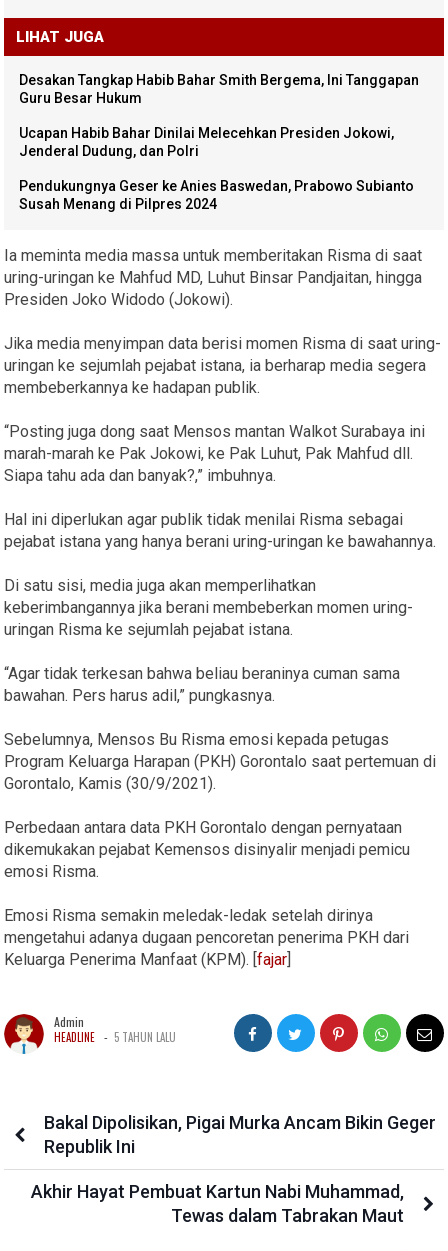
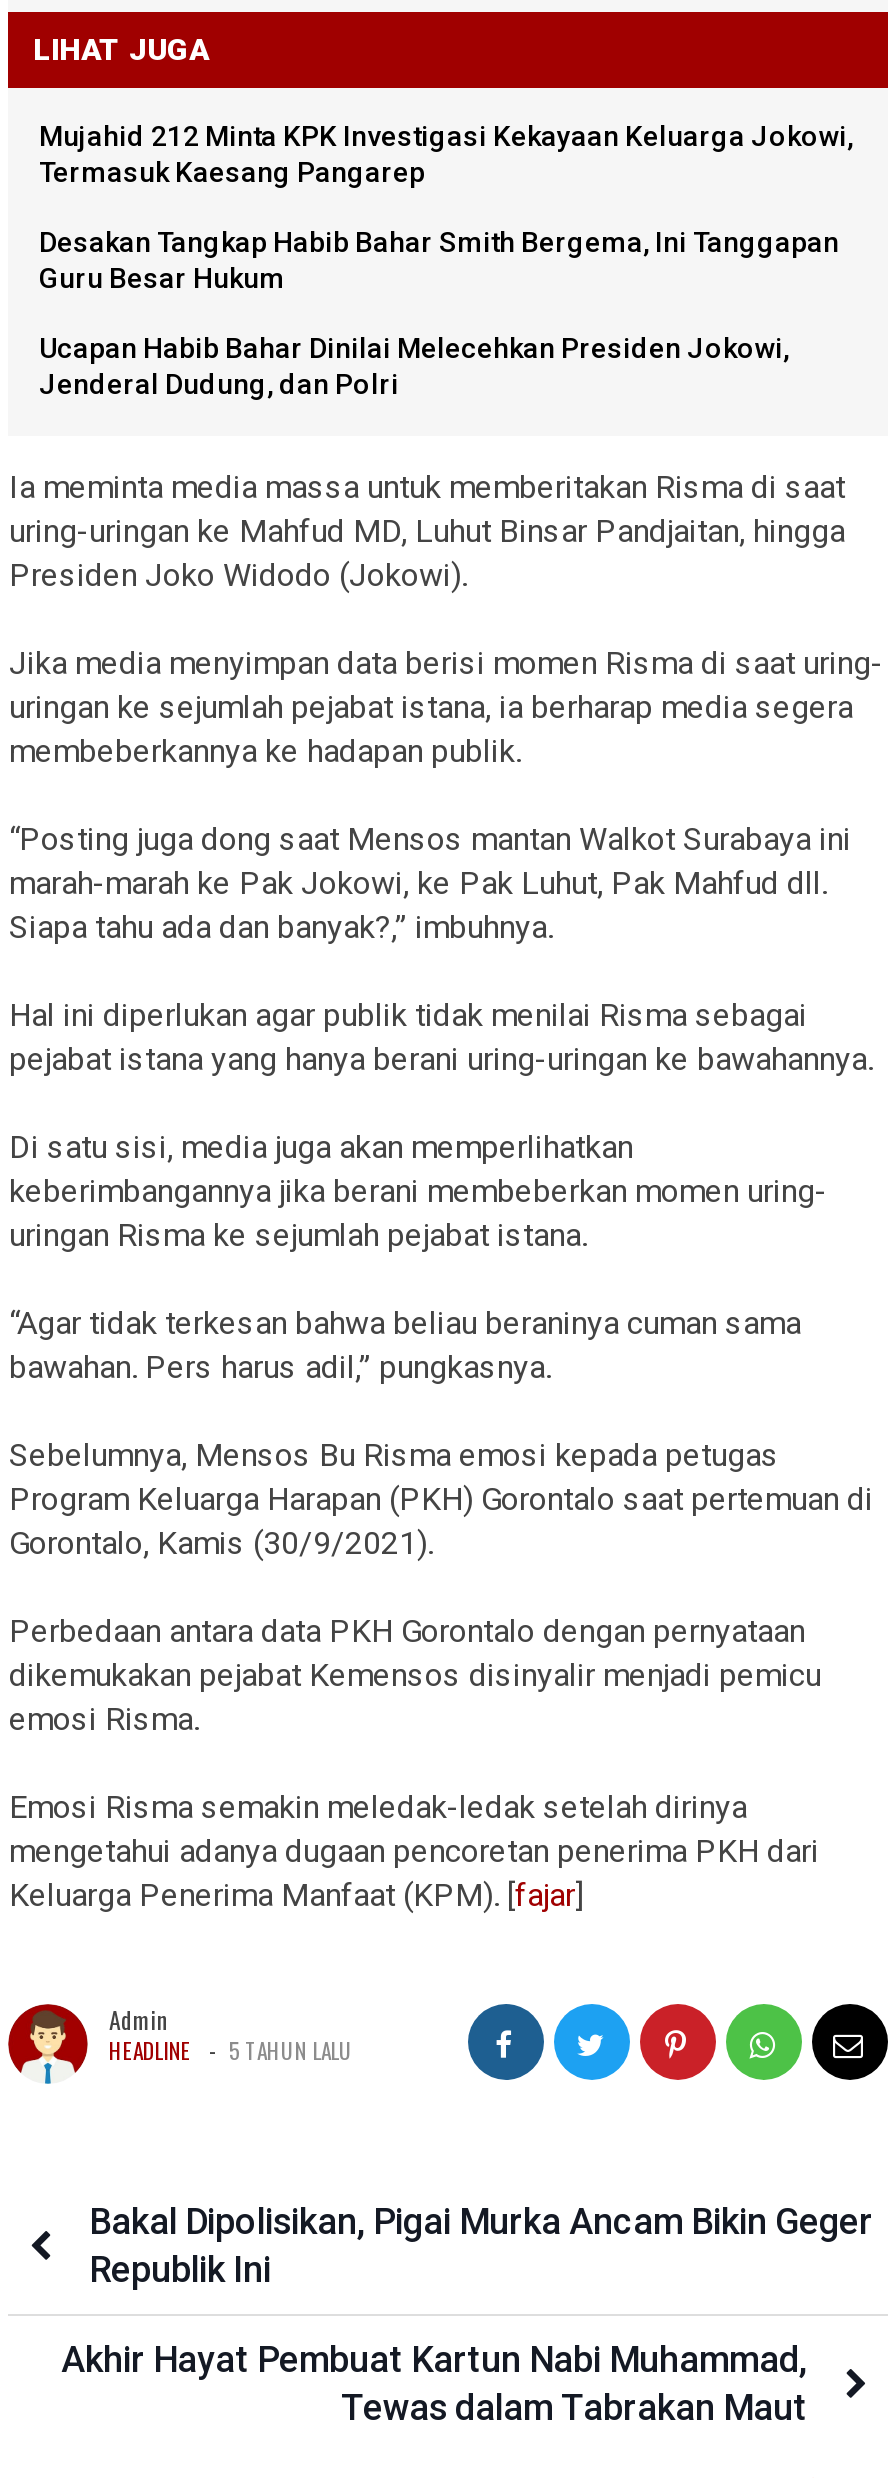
none -> [39,119,853,187] Mujahid 212 Minta KPK Investigasi Kekayaan Keluarga Jokowi, | Termasuk Kaesang Pangarep
moved [19,72,419,159] -> [39,225,839,399]: Desakan Tangkap Habib Bahar Smith Bergema, Ini Tanggapan | Guru Besar Hukum | Ucapan Habib Bahar Dinilai Melecehkan Presiden Jokowi, | Jenderal Dudung, dan Polri
[19,178,414,212] Pendukungnya Geser ke Anies Baswedan, Prabowo Subianto | Susah Menang di Pilpres 2024 -> none

